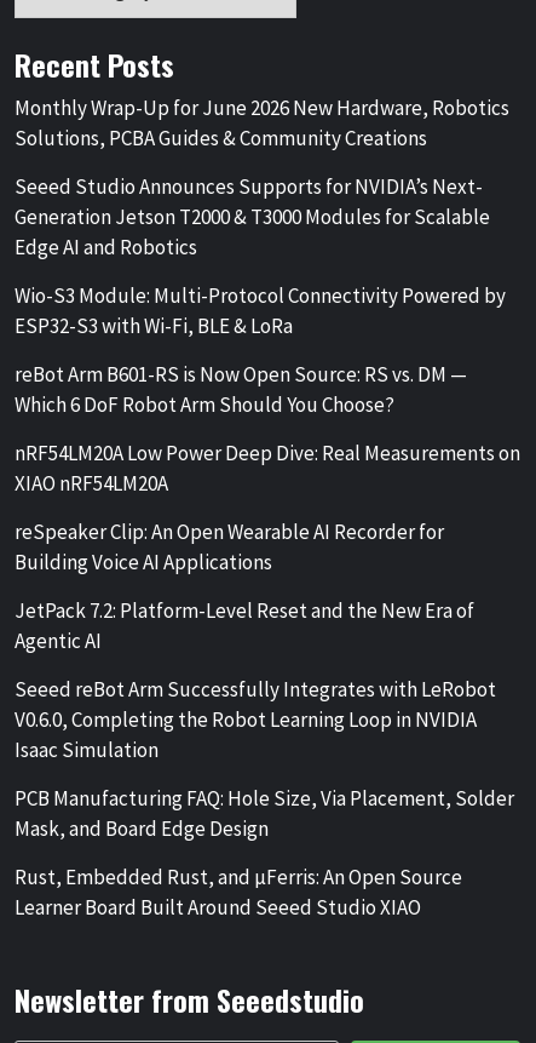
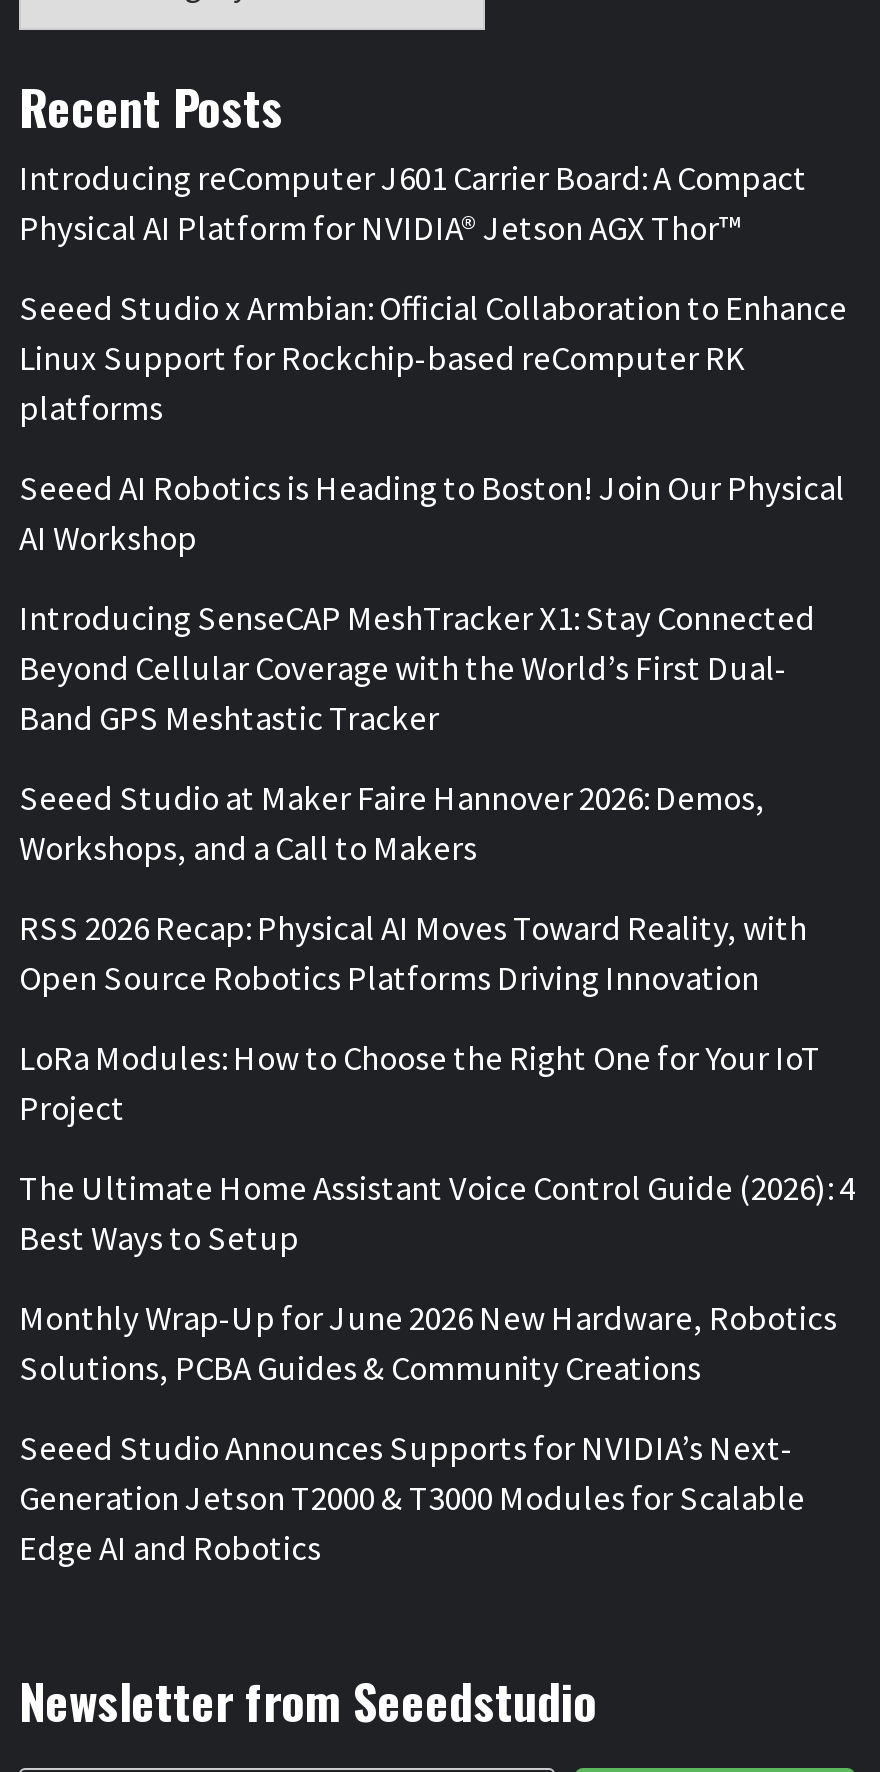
none -> [19,156,855,1260] Introducing reComputer J601 Carrier Board: A Compact | Physical AI Platform for NVIDIA® Jetson AGX Thor™ | Seeed Studio x Armbian: Official Collaboration to Enhance | Linux Support for Rockchip-based reComputer RK | platforms | Seeed AI Robotics is Heading to Boston! Join Our Physical | AI Workshop | Introducing SenseCAP MeshTracker X1: Stay Connected | Beyond Cellular Coverage with the World’s First Dual- | Band GPS Meshtastic Tracker | Seeed Studio at Maker Faire Hannover 2026: Demos, | Workshops, and a Call to Makers | RSS 2026 Recap: Physical AI Moves Toward Reality, with | Open Source Robotics Platforms Driving Innovation | LoRa Modules: How to Choose the Right One for Your IoT | Project | The Ultimate Home Assistant Voice Control Guide (2026): 4 | Best Ways to Setup
moved [15,94,509,260] -> [19,1296,837,1570]: Monthly Wrap-Up for June 2026 New Hardware, Robotics | Solutions, PCBA Guides & Community Creations | Seeed Studio Announces Supports for NVIDIA’s Next- | Generation Jetson T2000 & T3000 Modules for Scalable | Edge AI and Robotics
[15,282,520,920] Wio-S3 Module: Multi-Protocol Connectivity Powered by | ESP32-S3 with Wi-Fi, BLE & LoRa | reBot Arm B601-RS is Now Open Source: RS vs. DM — | Which 6 DoF Robot Arm Should You Choose? | nRF54LM20A Low Power Deep Dive: Real Measurements on | XIAO nRF54LM20A | reSpeaker Clip: An Open Wearable AI Recorder for | Building Voice AI Applications | JetPack 7.2: Platform-Level Reset and the New Era of | Agentic AI | Seeed reBot Arm Successfully Integrates with LeRobot | V0.6.0, Completing the Robot Learning Loop in NVIDIA | Isaac Simulation | PCB Manufacturing FAQ: Hole Size, Via Placement, Solder | Mask, and Board Edge Design | Rust, Embedded Rust, and µFerris: An Open Source | Learner Board Built Around Seeed Studio XIAO -> none

